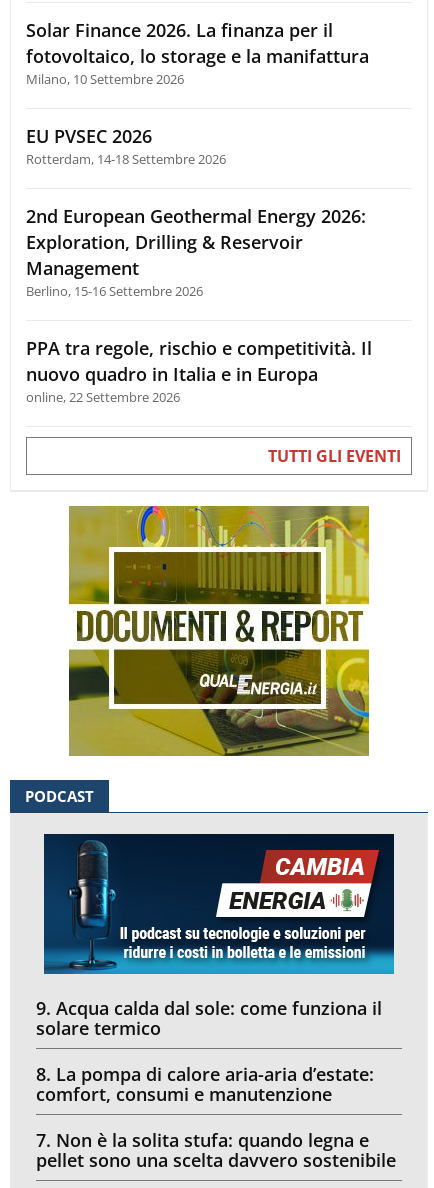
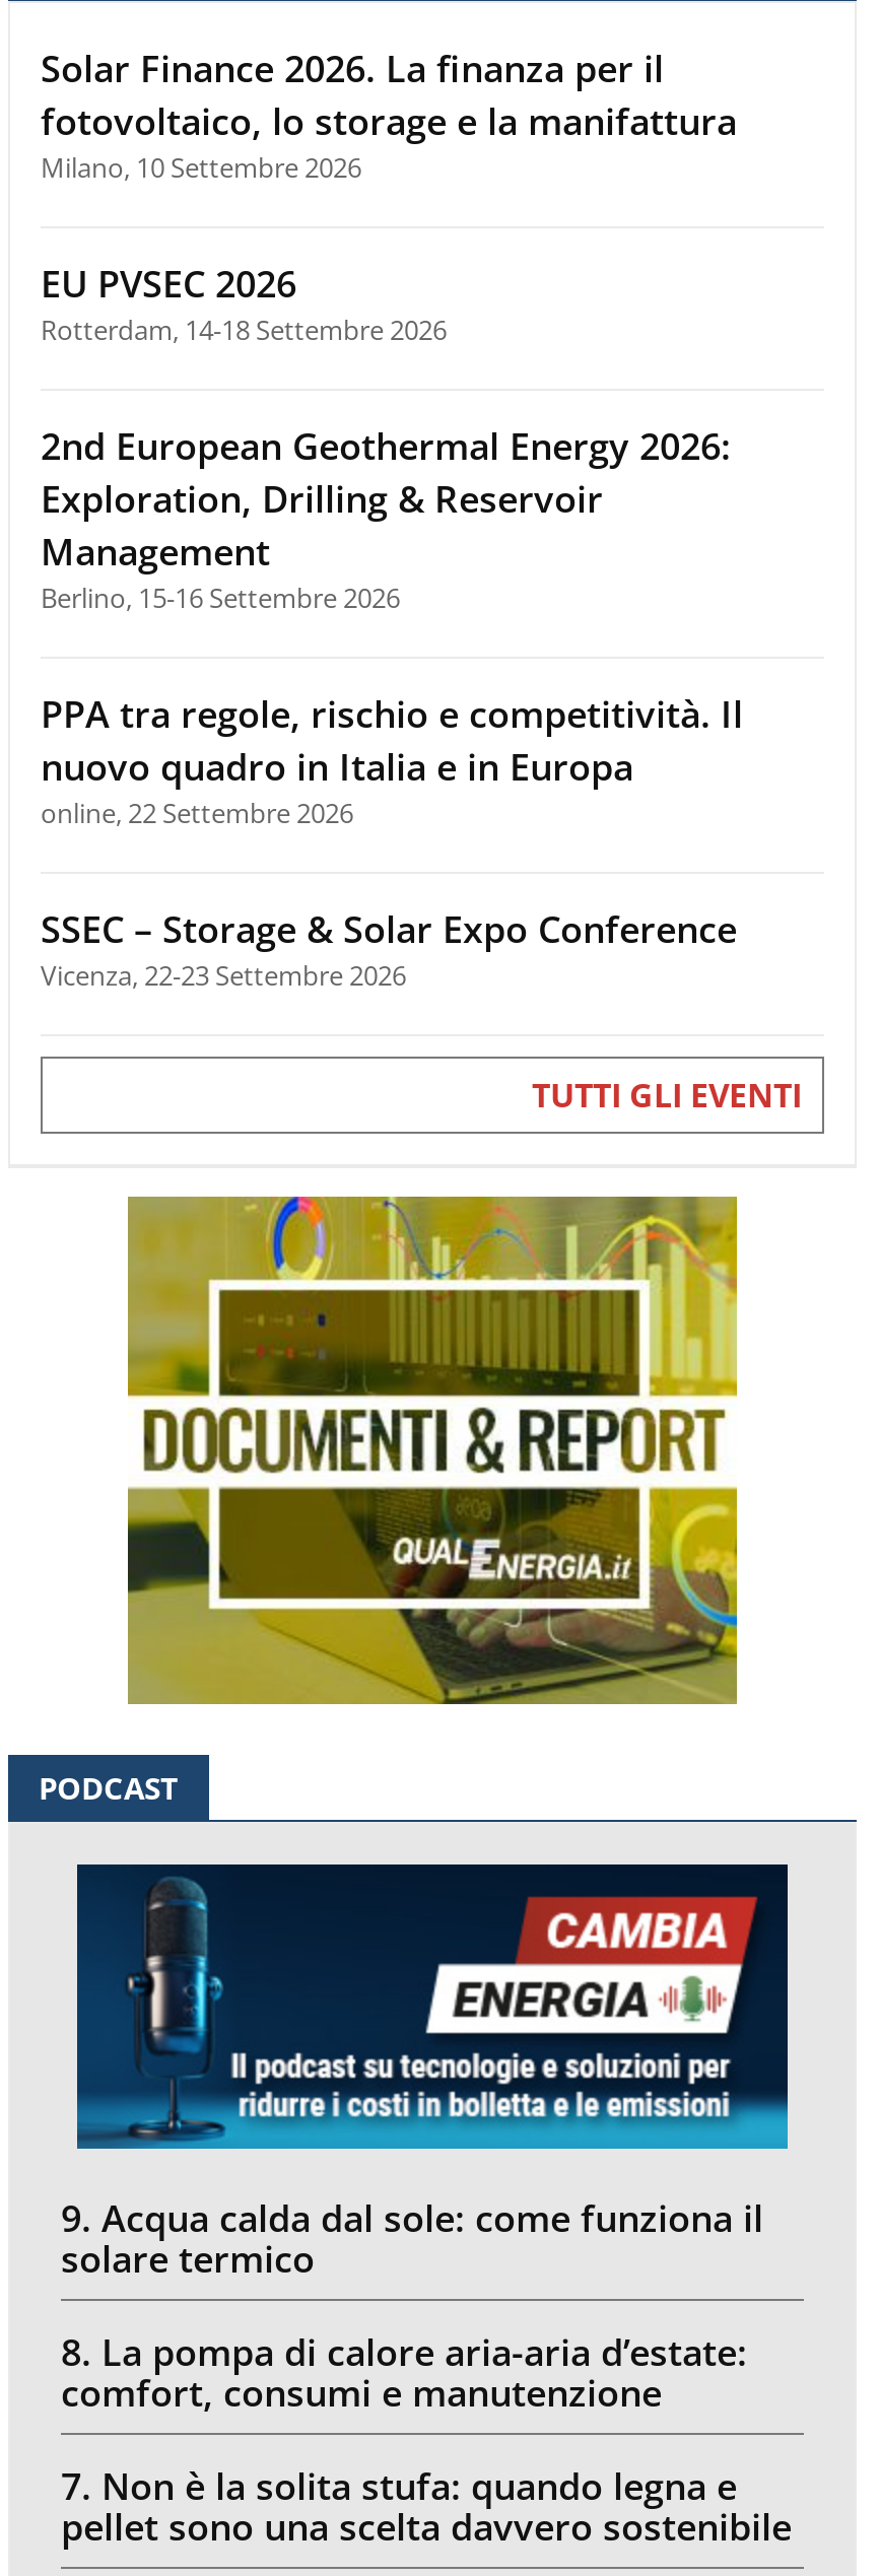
none -> [41,905,737,994] SSEC – Storage & Solar Expo Conference | Vicenza, 22-23 Settembre 2026

